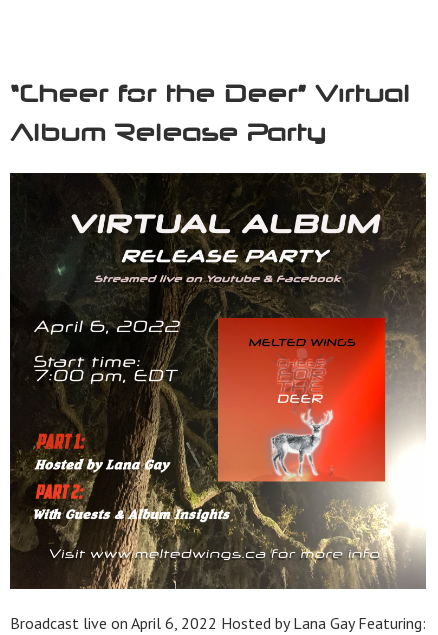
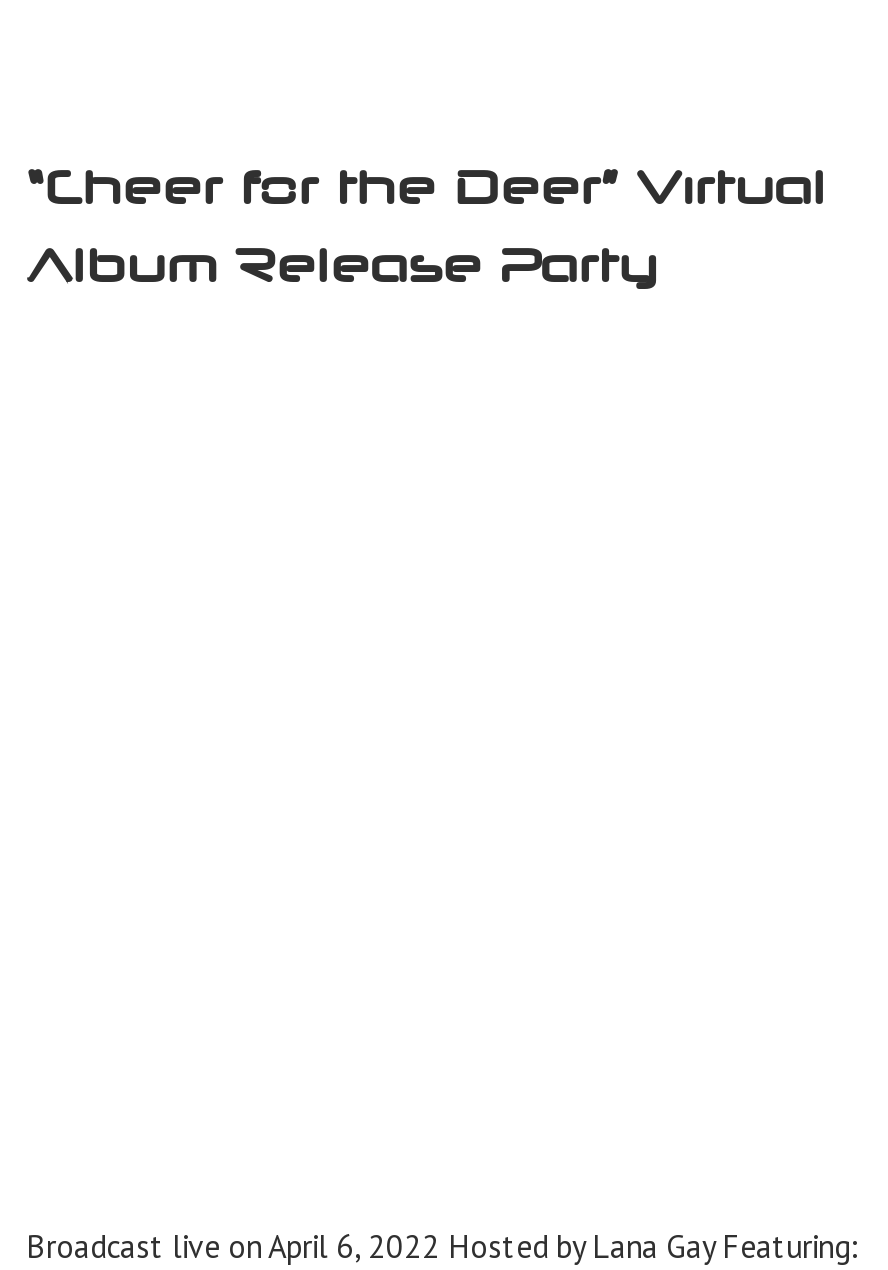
[9,172,427,590] [image] -> none

